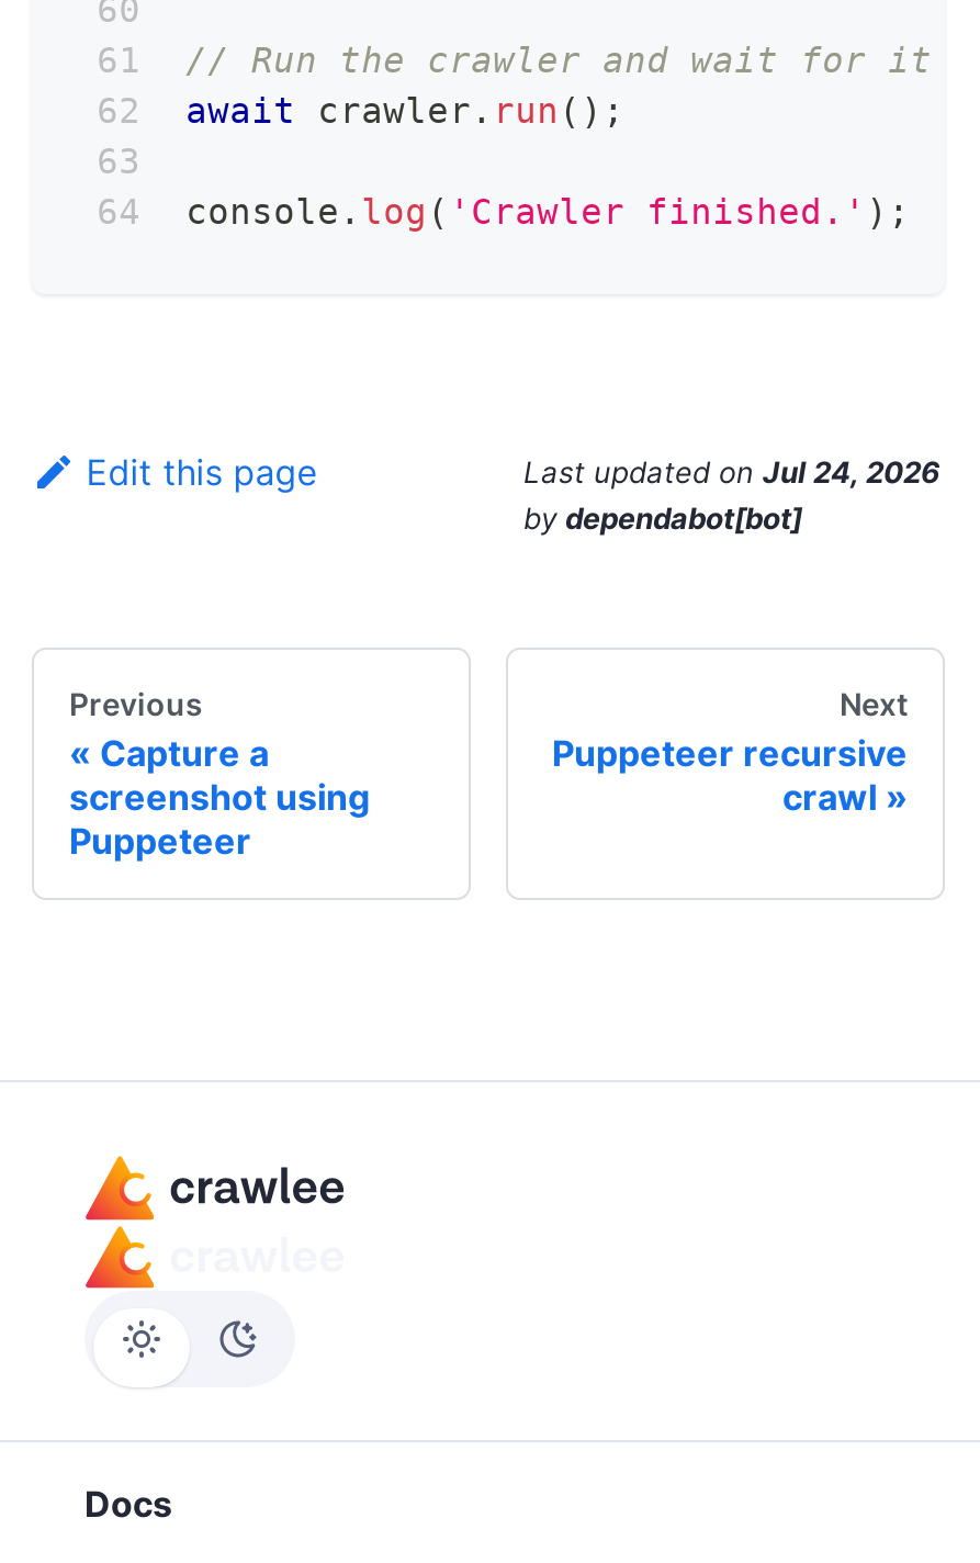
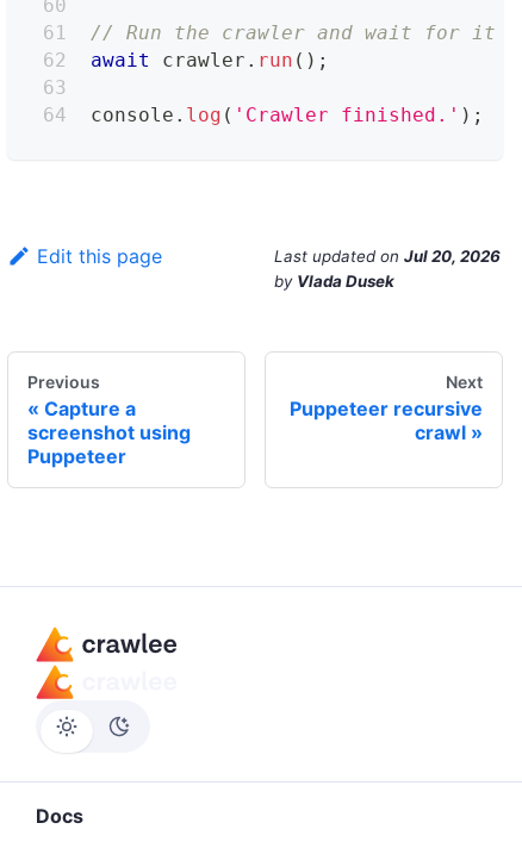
[523,454,940,536] Last updated on Jul 24, 2026 | by dependabot[bot] -> [274,247,501,291] Last updated on Jul 20, 2026 | by Vlada Dusek

